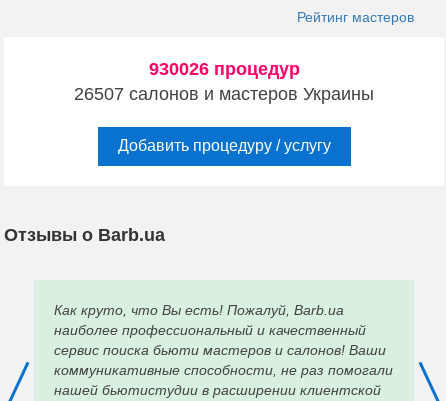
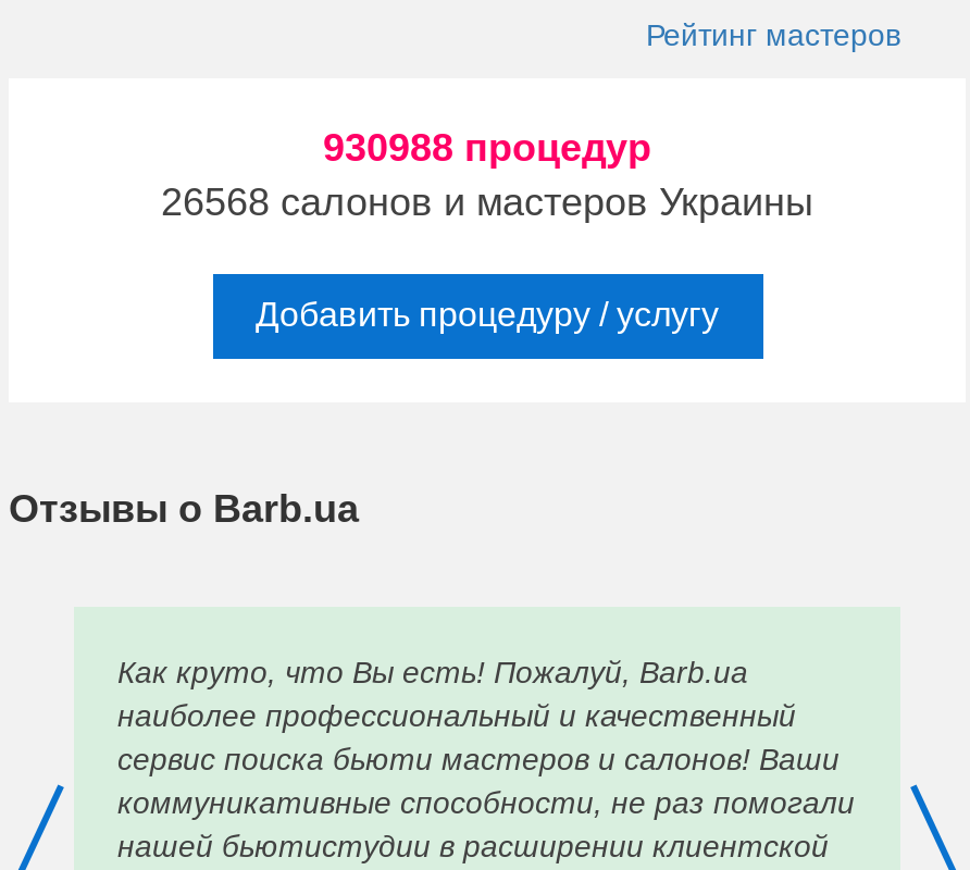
[148,59,299,79] 930026 процедур -> [323,126,651,170] 930988 процедур
[74,84,374,104] 26507 салонов и мастеров Украины -> [161,181,813,224] 26568 салонов и мастеров Украины

